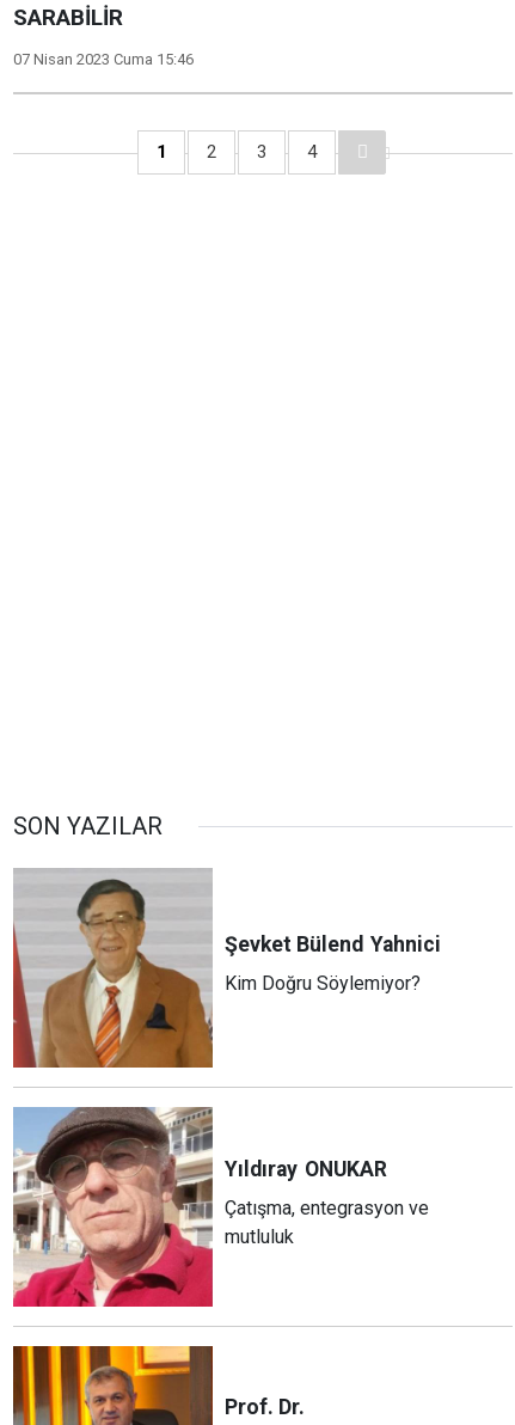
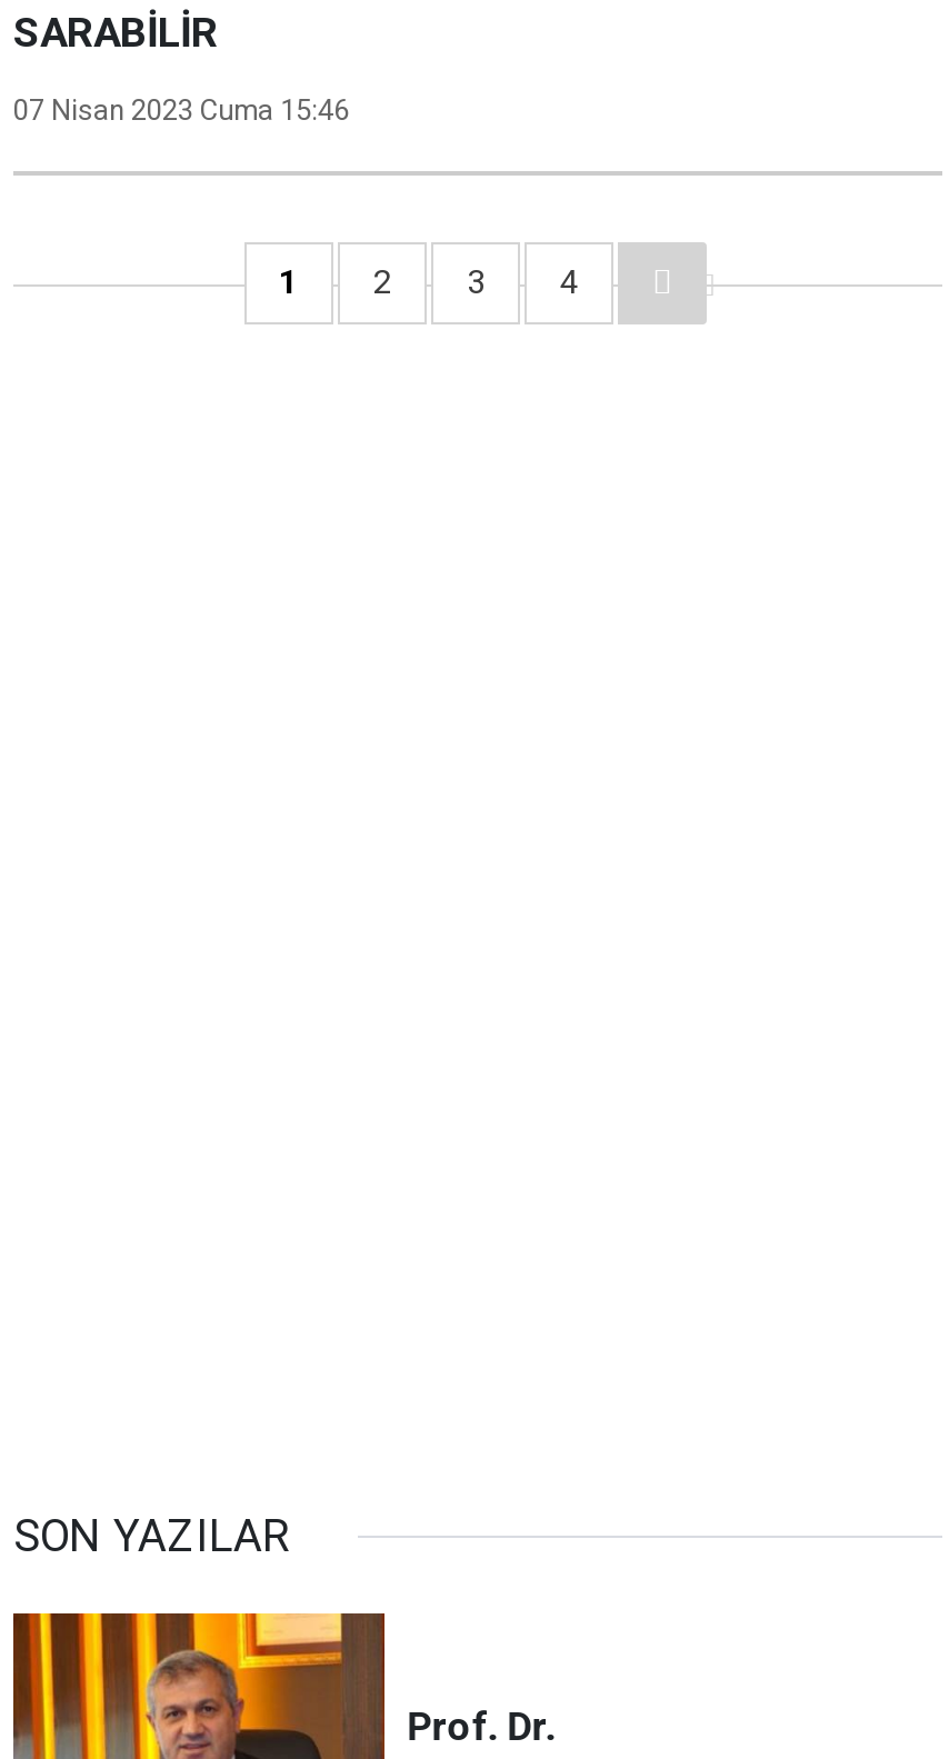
[13,868,441,1069] [image] | Şevket Bülend Yahnici | Kim Doğru Söylemiyor? -> none
[12,1106,429,1308] [image] | Yıldıray ONUKAR | Çatışma, entegrasyon ve | mutluluk -> none

